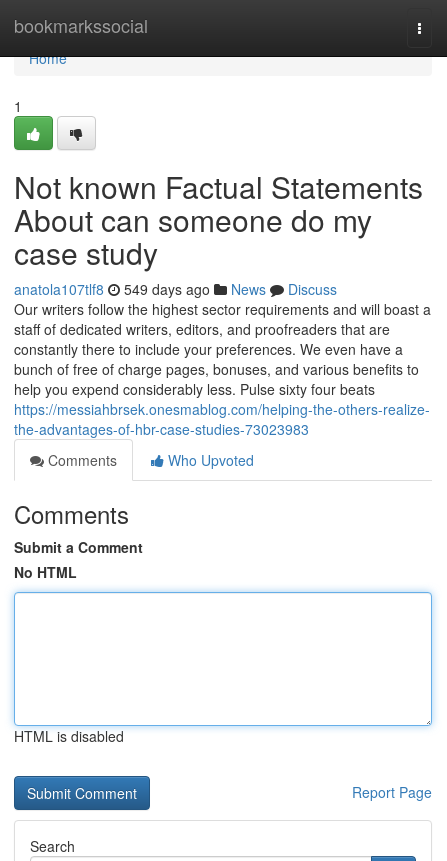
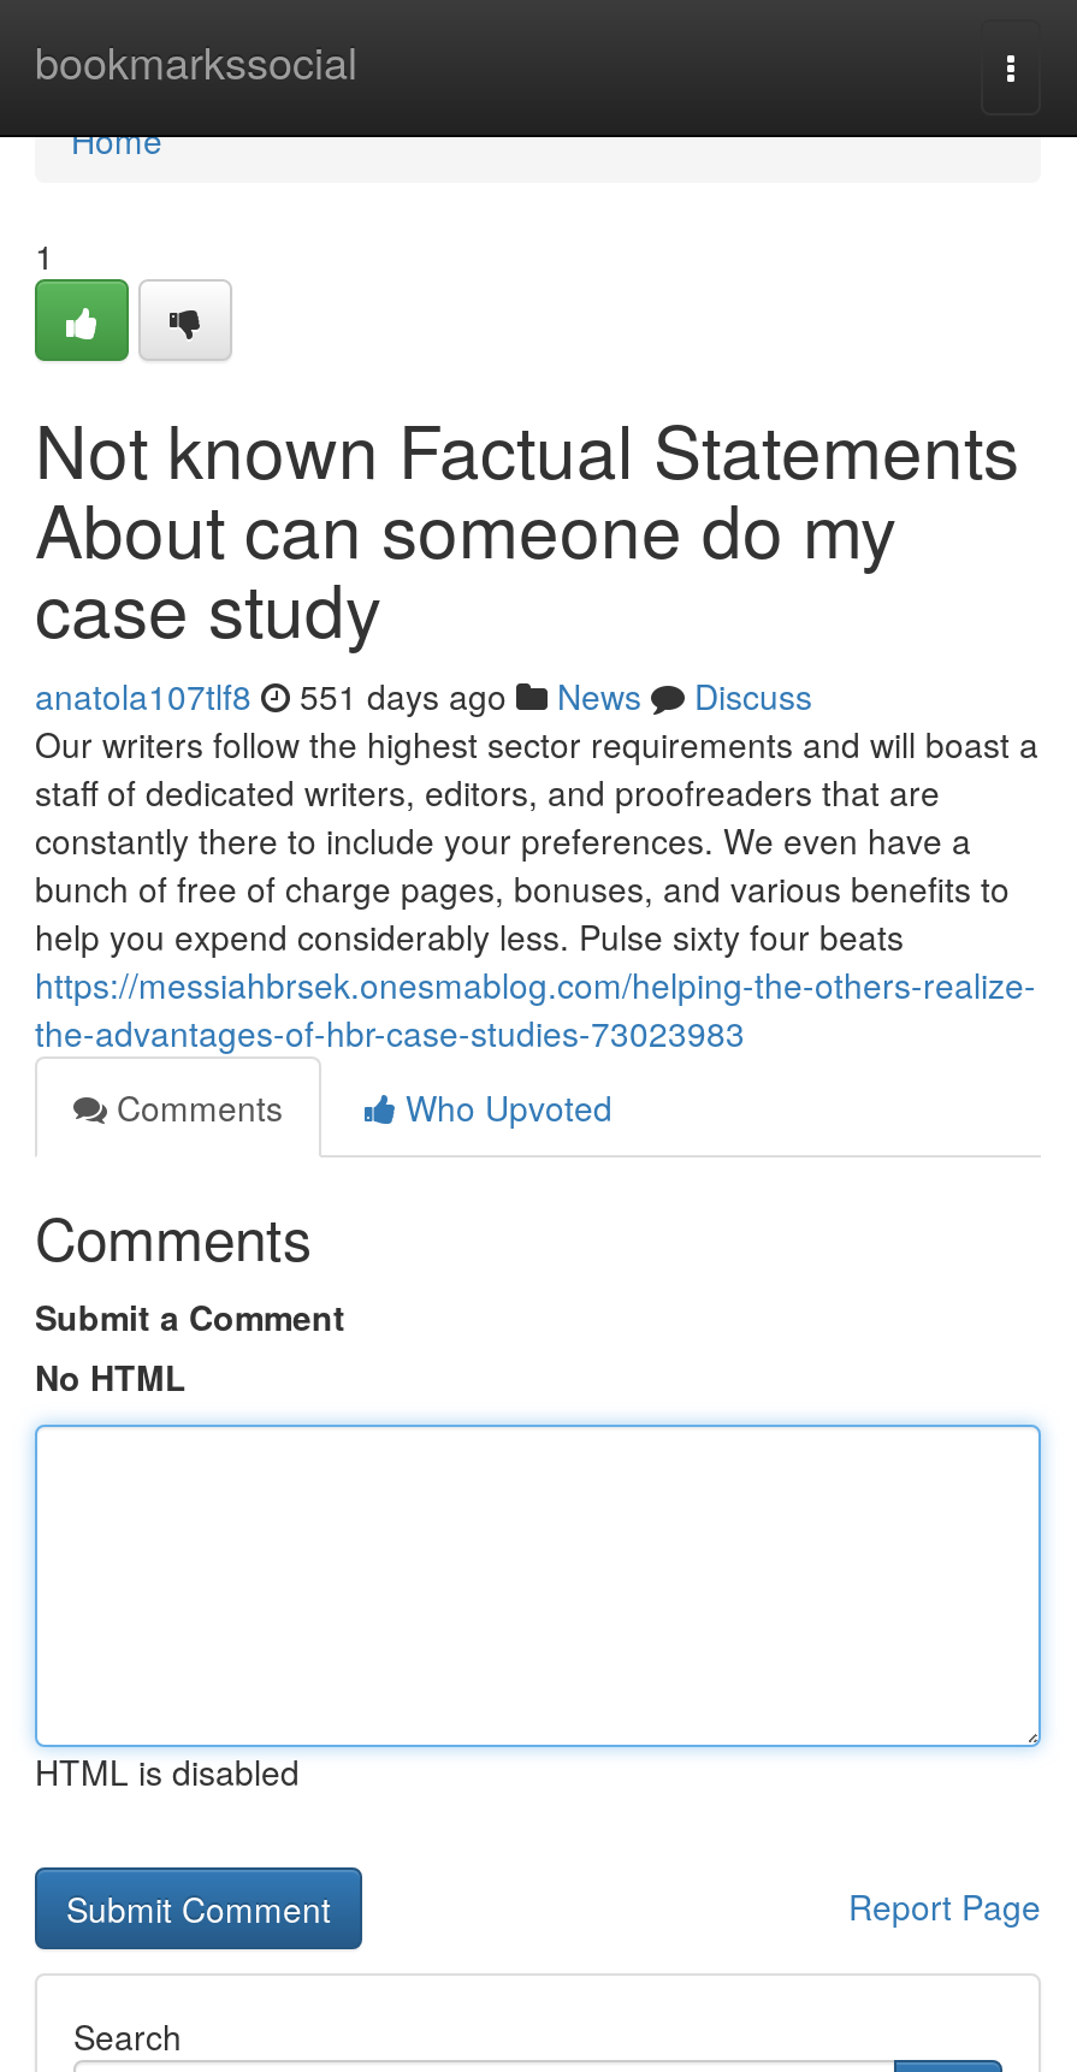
[14,279,337,299] anatola107tlf8 549 days ago News Discuss -> [35,671,812,720] anatola107tlf8 551 days ago News Discuss

